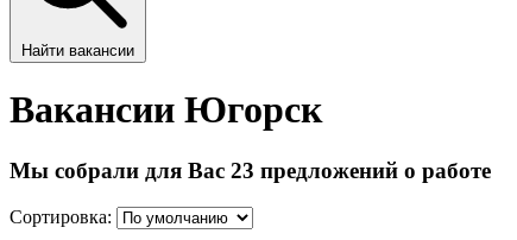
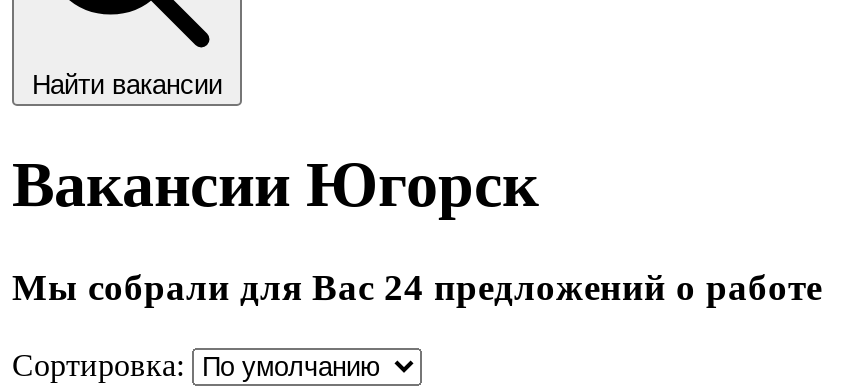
[10,158,491,183] Мы собрали для Вас 23 предложений о работе -> [12,266,822,308] Мы собрали для Вас 24 предложений о работе

